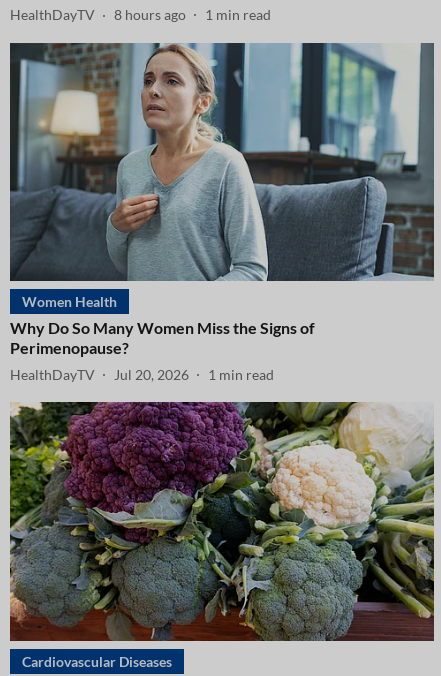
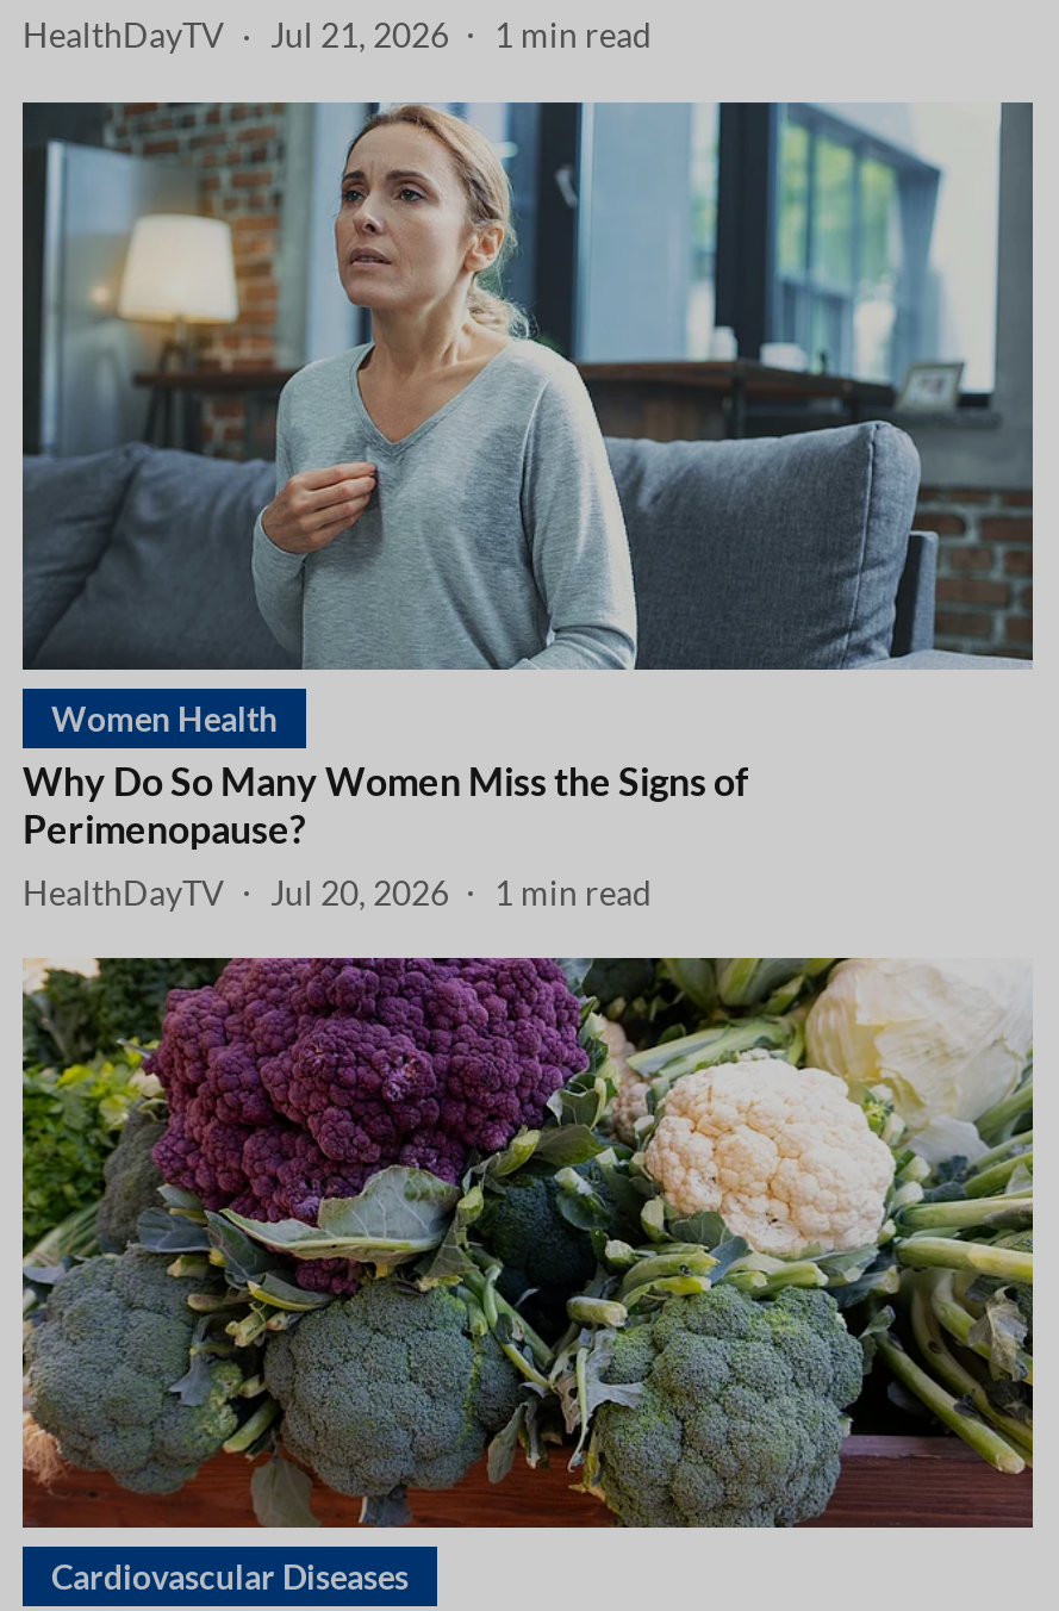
[10,6,271,23] HealthDayTV 8 hours ago 1 min read -> [23,14,652,55] HealthDayTV Jul 21, 2026 1 min read

